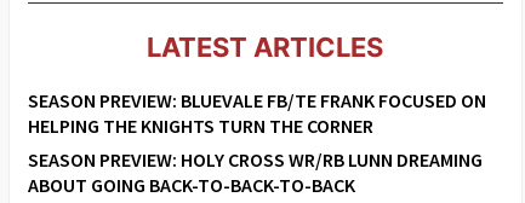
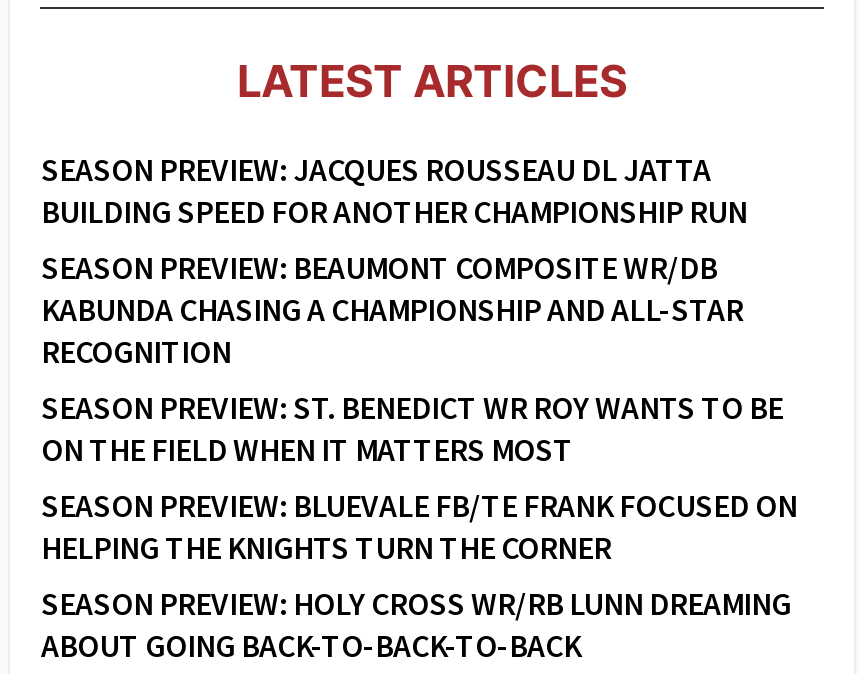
none -> [41,148,783,468] SEASON PREVIEW: JACQUES ROUSSEAU DL JATTA | BUILDING SPEED FOR ANOTHER CHAMPIONSHIP RUN | SEASON PREVIEW: BEAUMONT COMPOSITE WR/DB | KABUNDA CHASING A CHAMPIONSHIP AND ALL-STAR | RECOGNITION | SEASON PREVIEW: ST. BENEDICT WR ROY WANTS TO BE | ON THE FIELD WHEN IT MATTERS MOST

